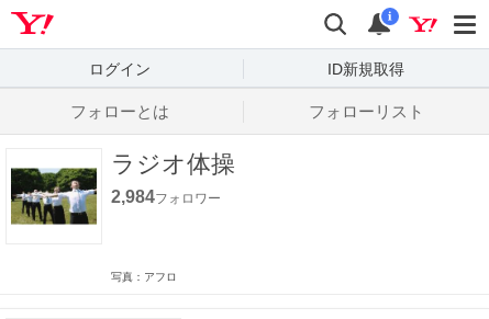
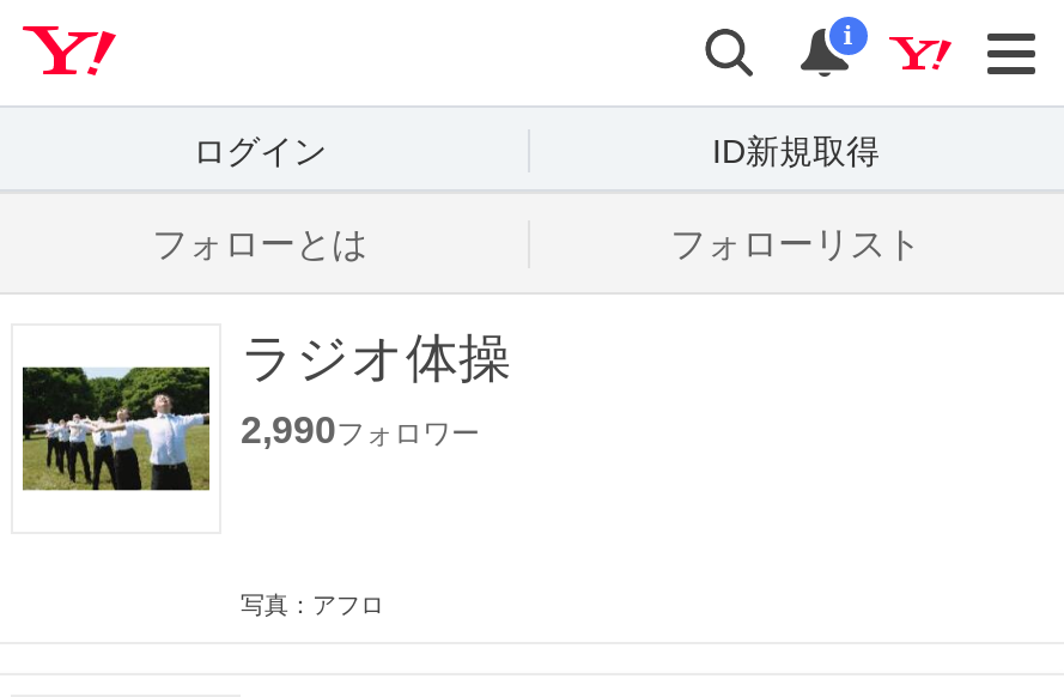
[111,187,221,206] 2,984フォロワー -> [241,410,480,450] 2,990フォロワー

